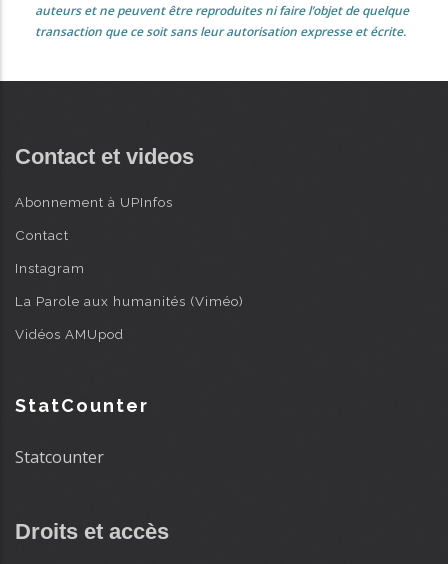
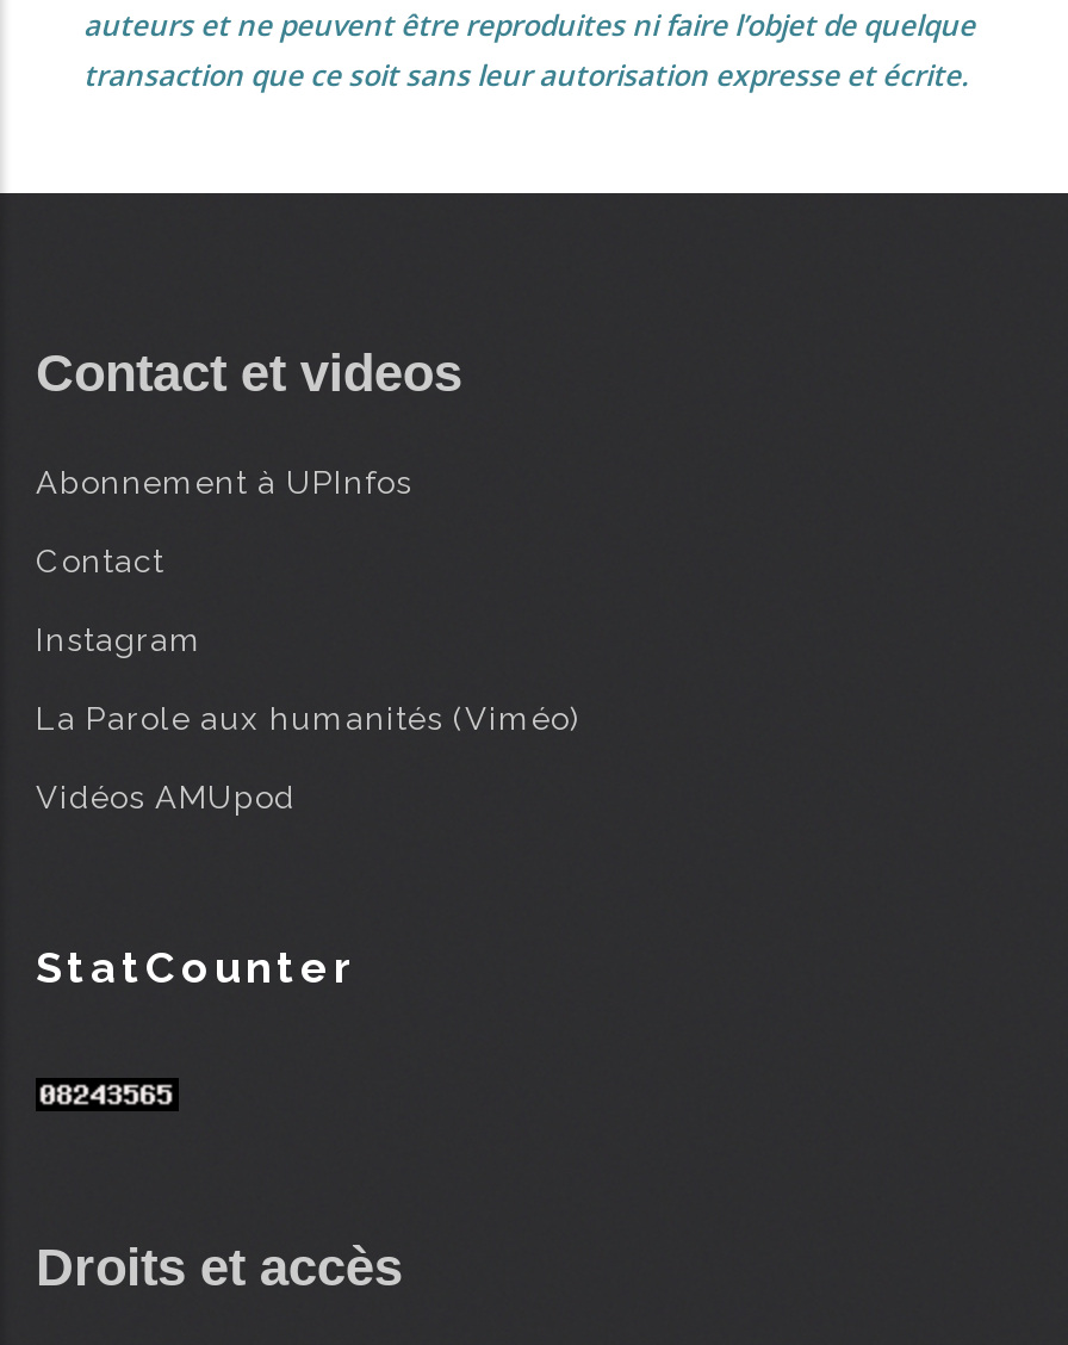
[15,446,104,468] Statcounter -> none

